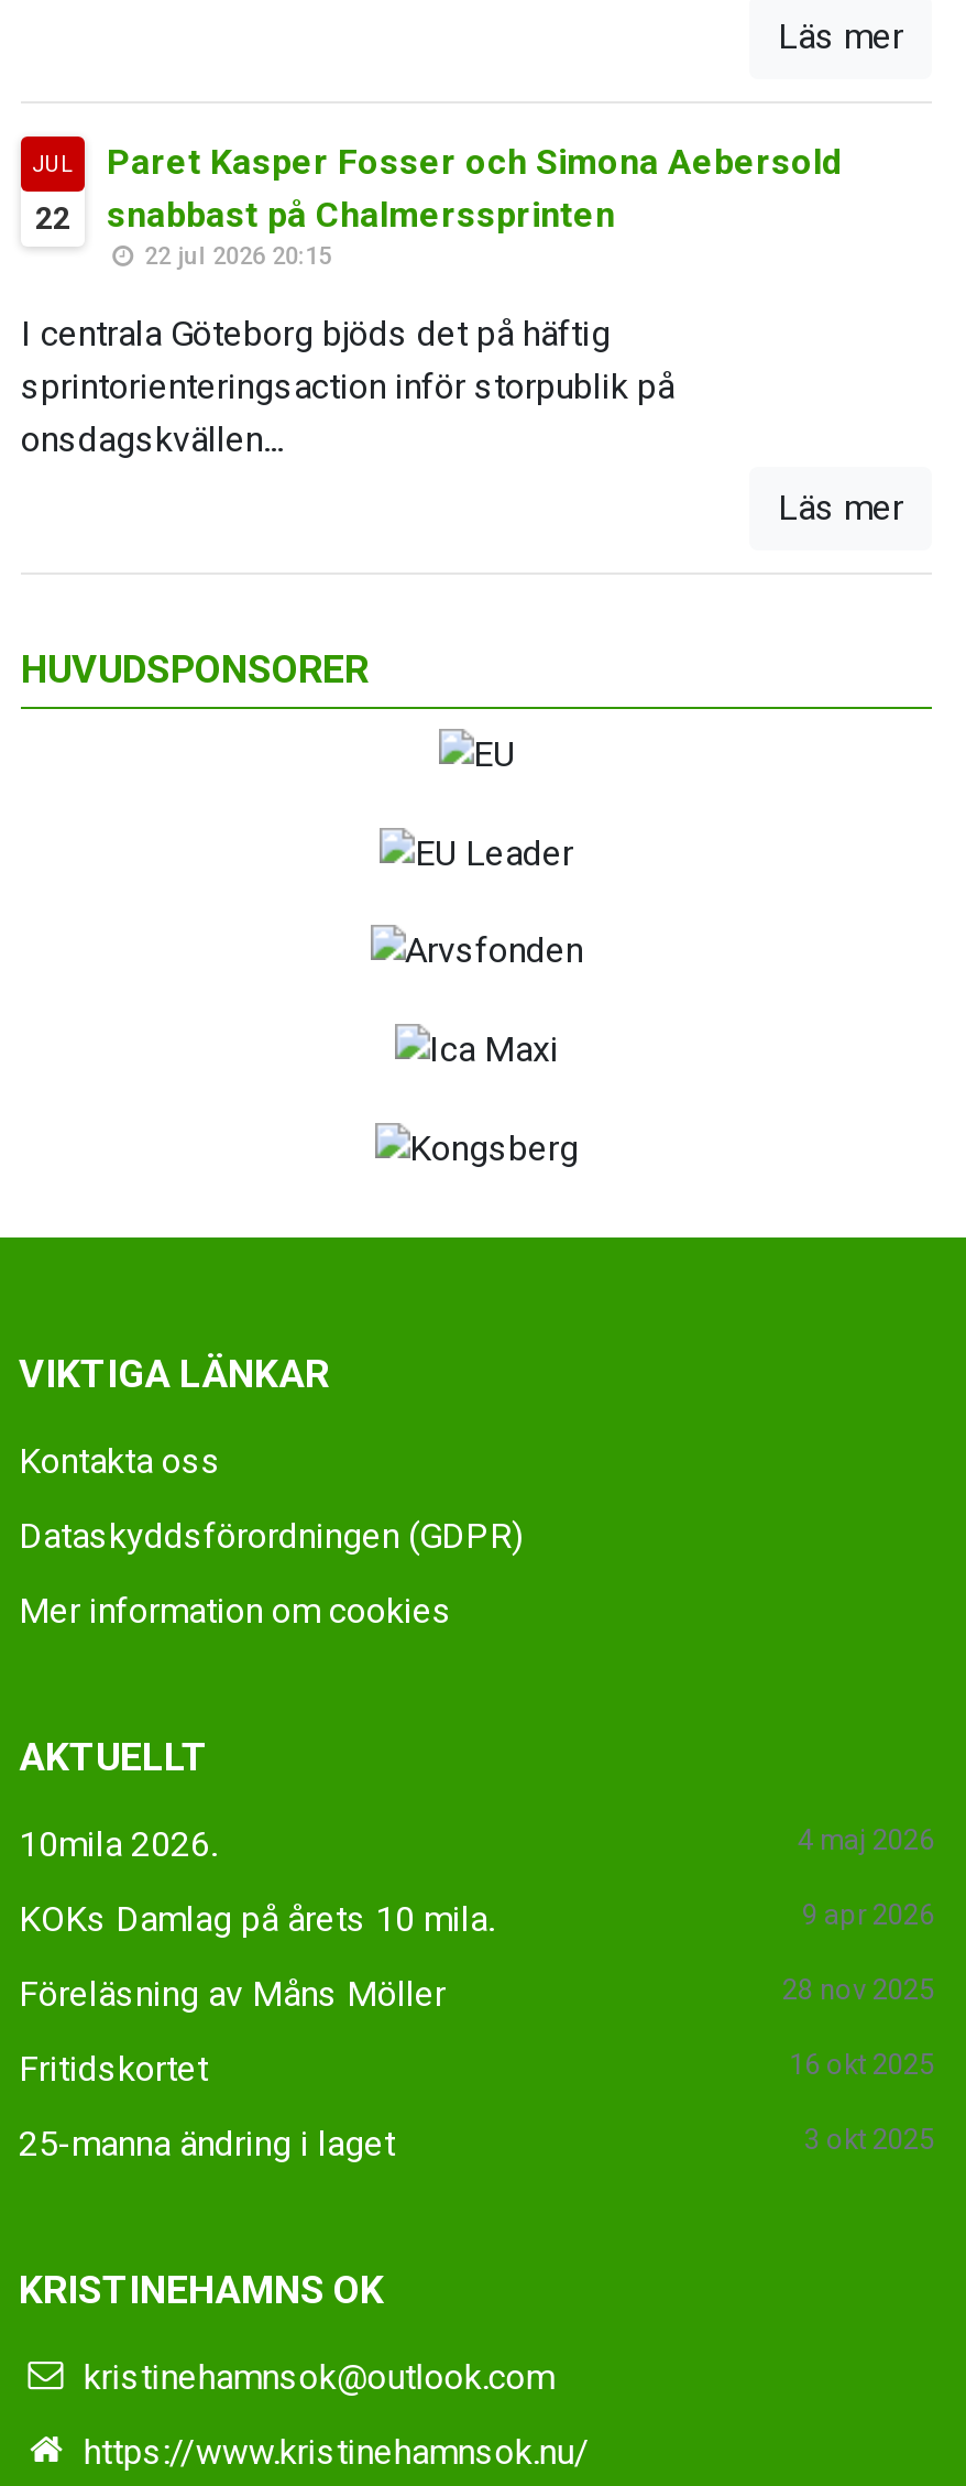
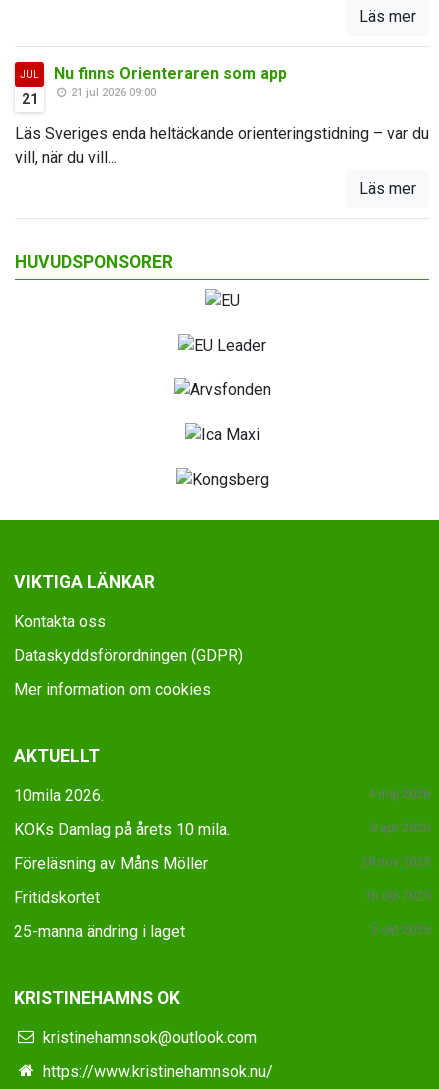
[107,141,842,271] Paret Kasper Fosser och Simona Aebersold | snabbast på Chalmerssprinten | 22 jul 2026 20:15 -> [54,64,287,99] Nu finns Orienteraren som app | 21 jul 2026 09:00
[35,200,70,236] 22 -> [21,91,37,107] 21
[21,313,674,460] I centrala Göteborg bjöds det på häftig | sprintorienteringsaction inför storpublik på | onsdagskvällen... -> [15,124,429,167] Läs Sveriges enda heltäckande orienteringstidning – var du | vill, när du vill...

